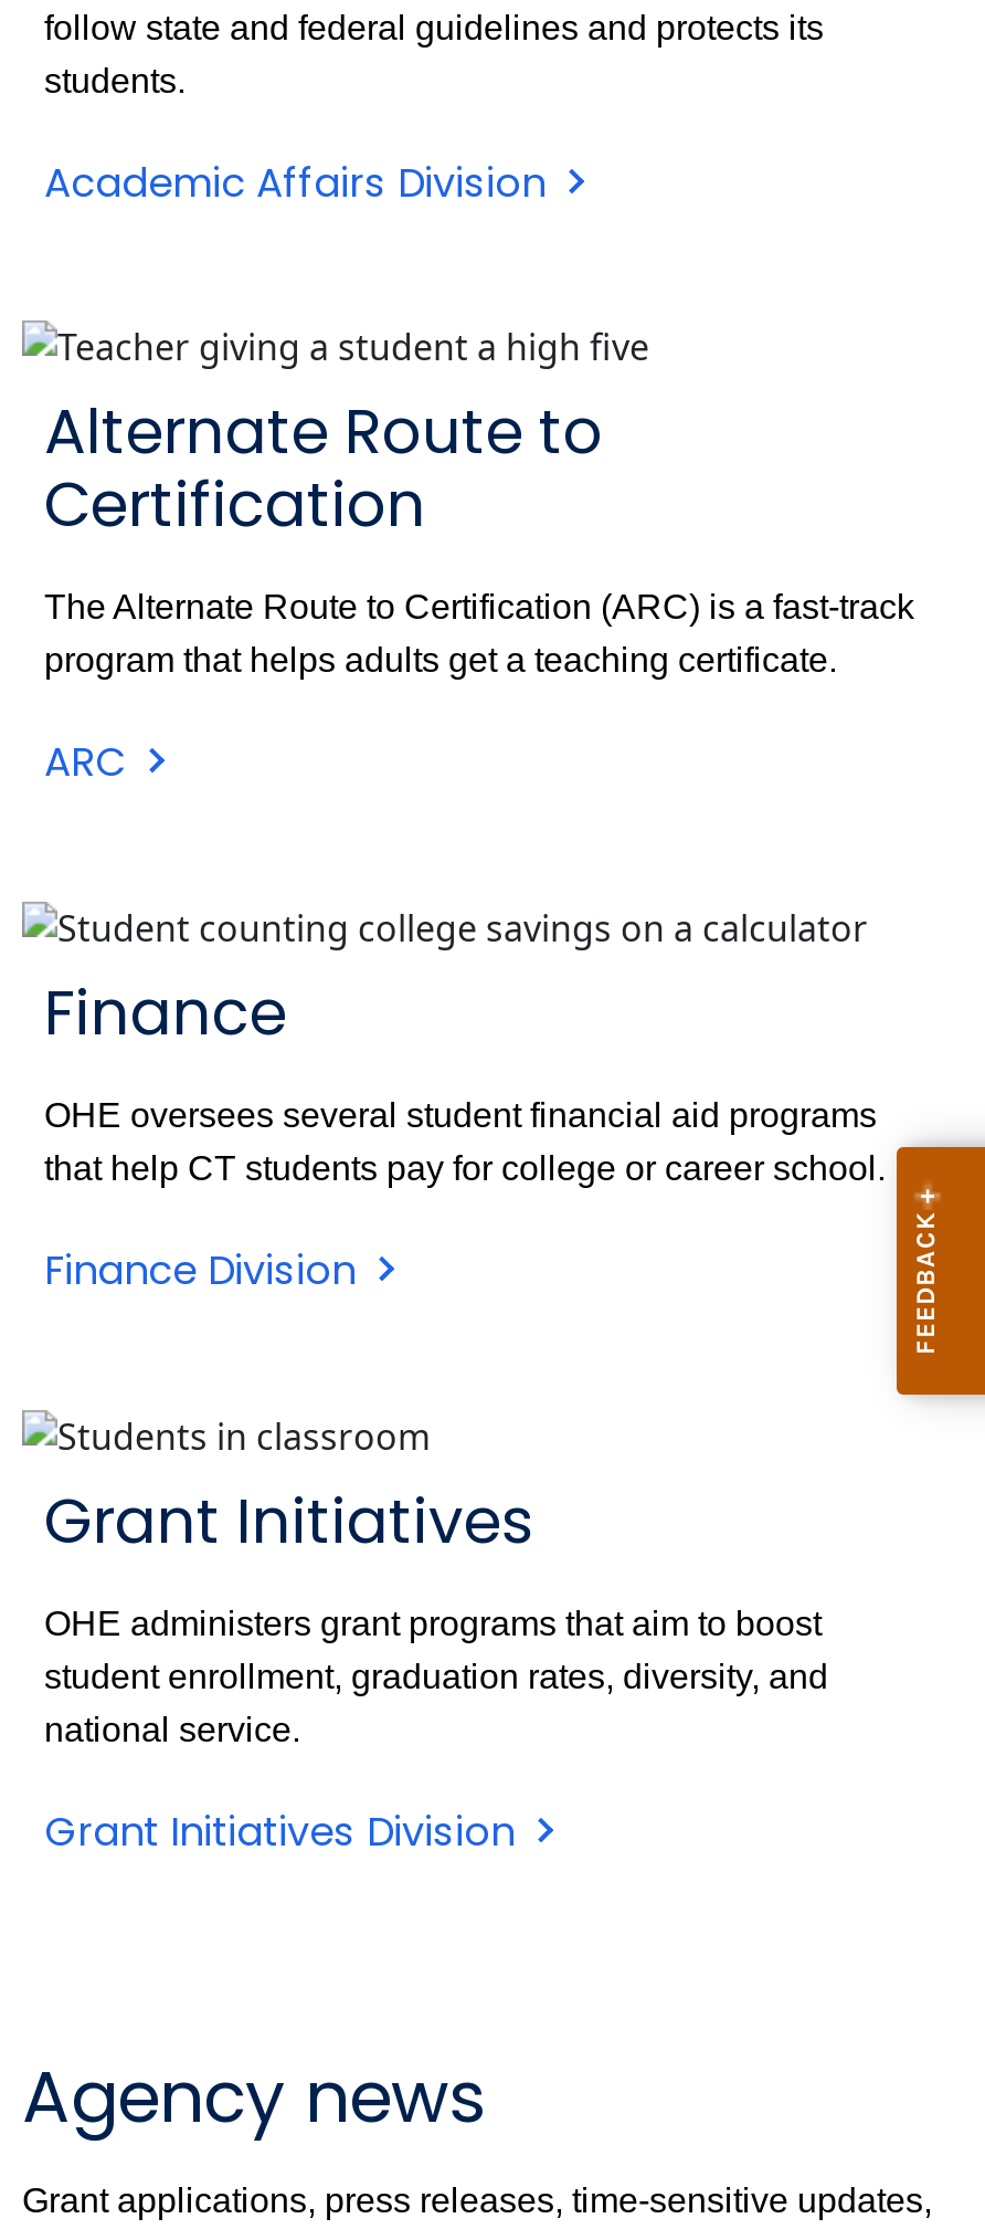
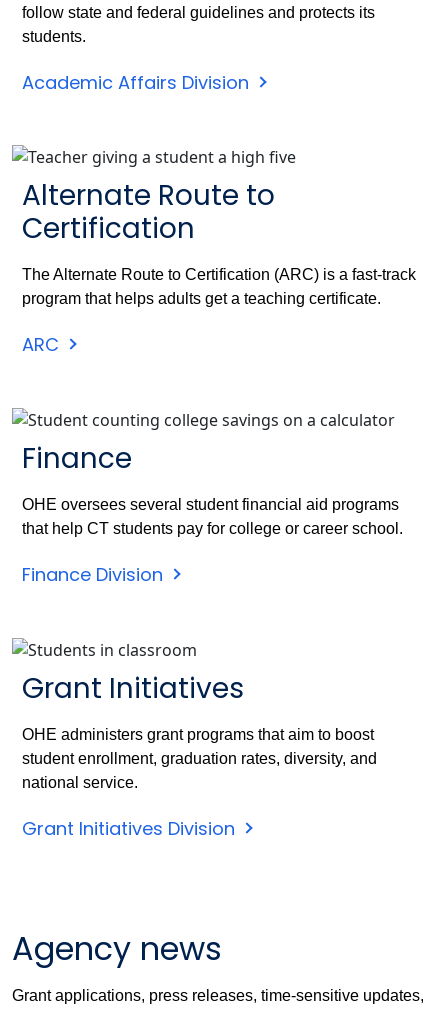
[892,1138,978,1403] [image] -> none

